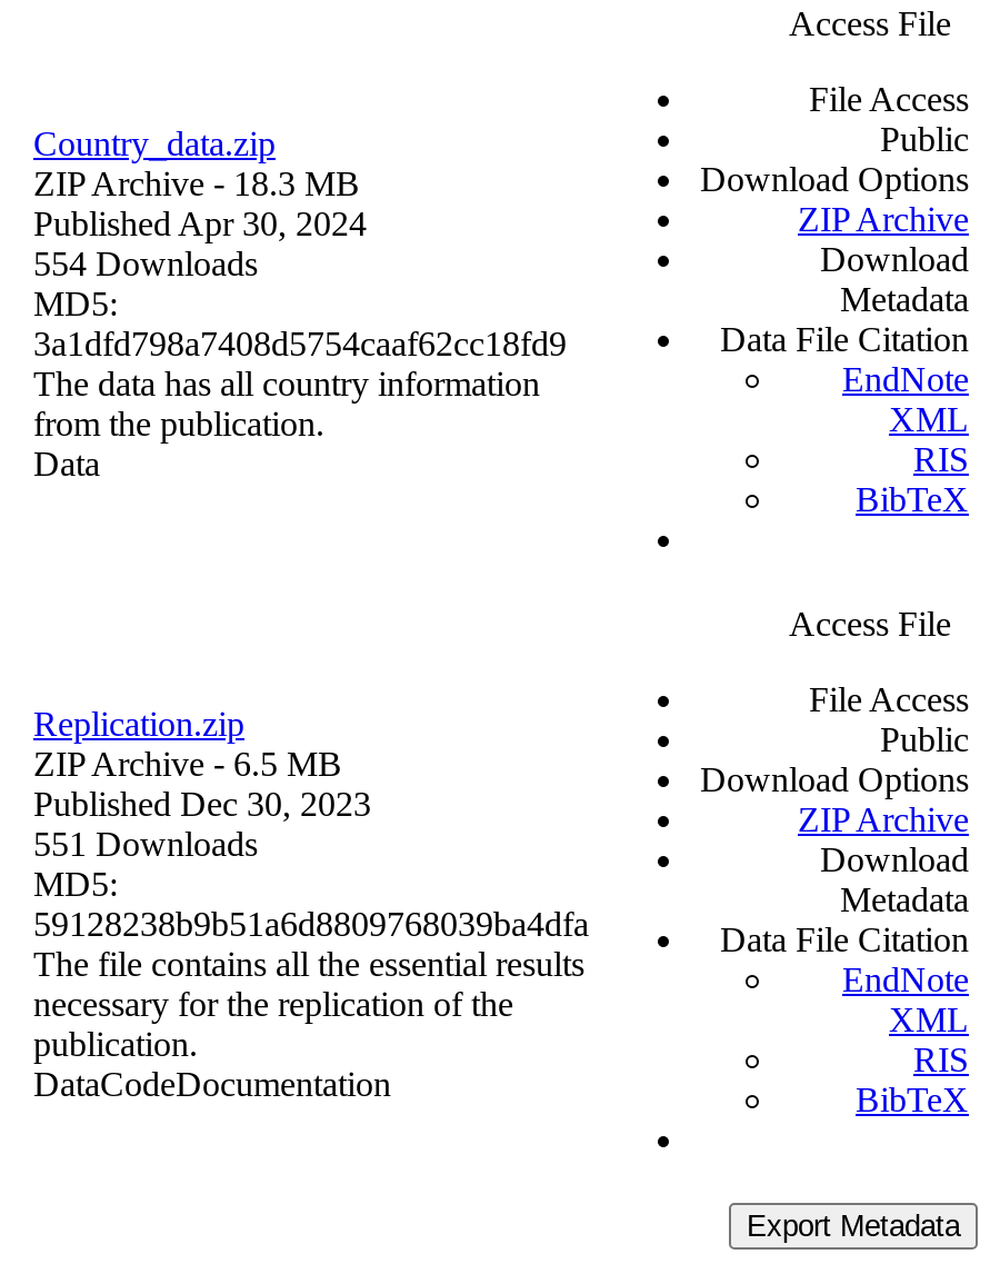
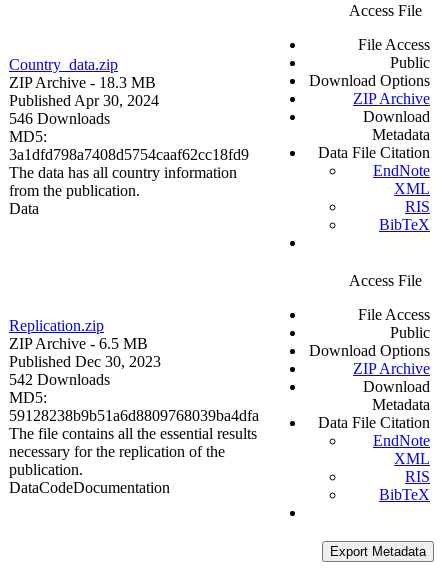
[33,245,258,283] 554 Downloads -> [9,110,110,127] 546 Downloads
[33,826,258,863] 551 Downloads -> [9,371,110,388] 542 Downloads

